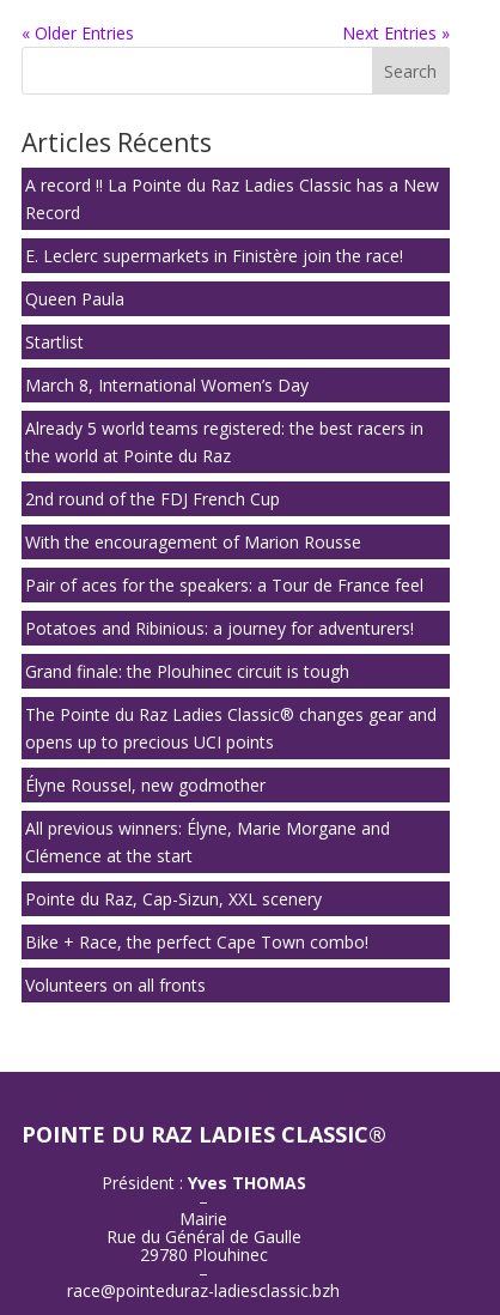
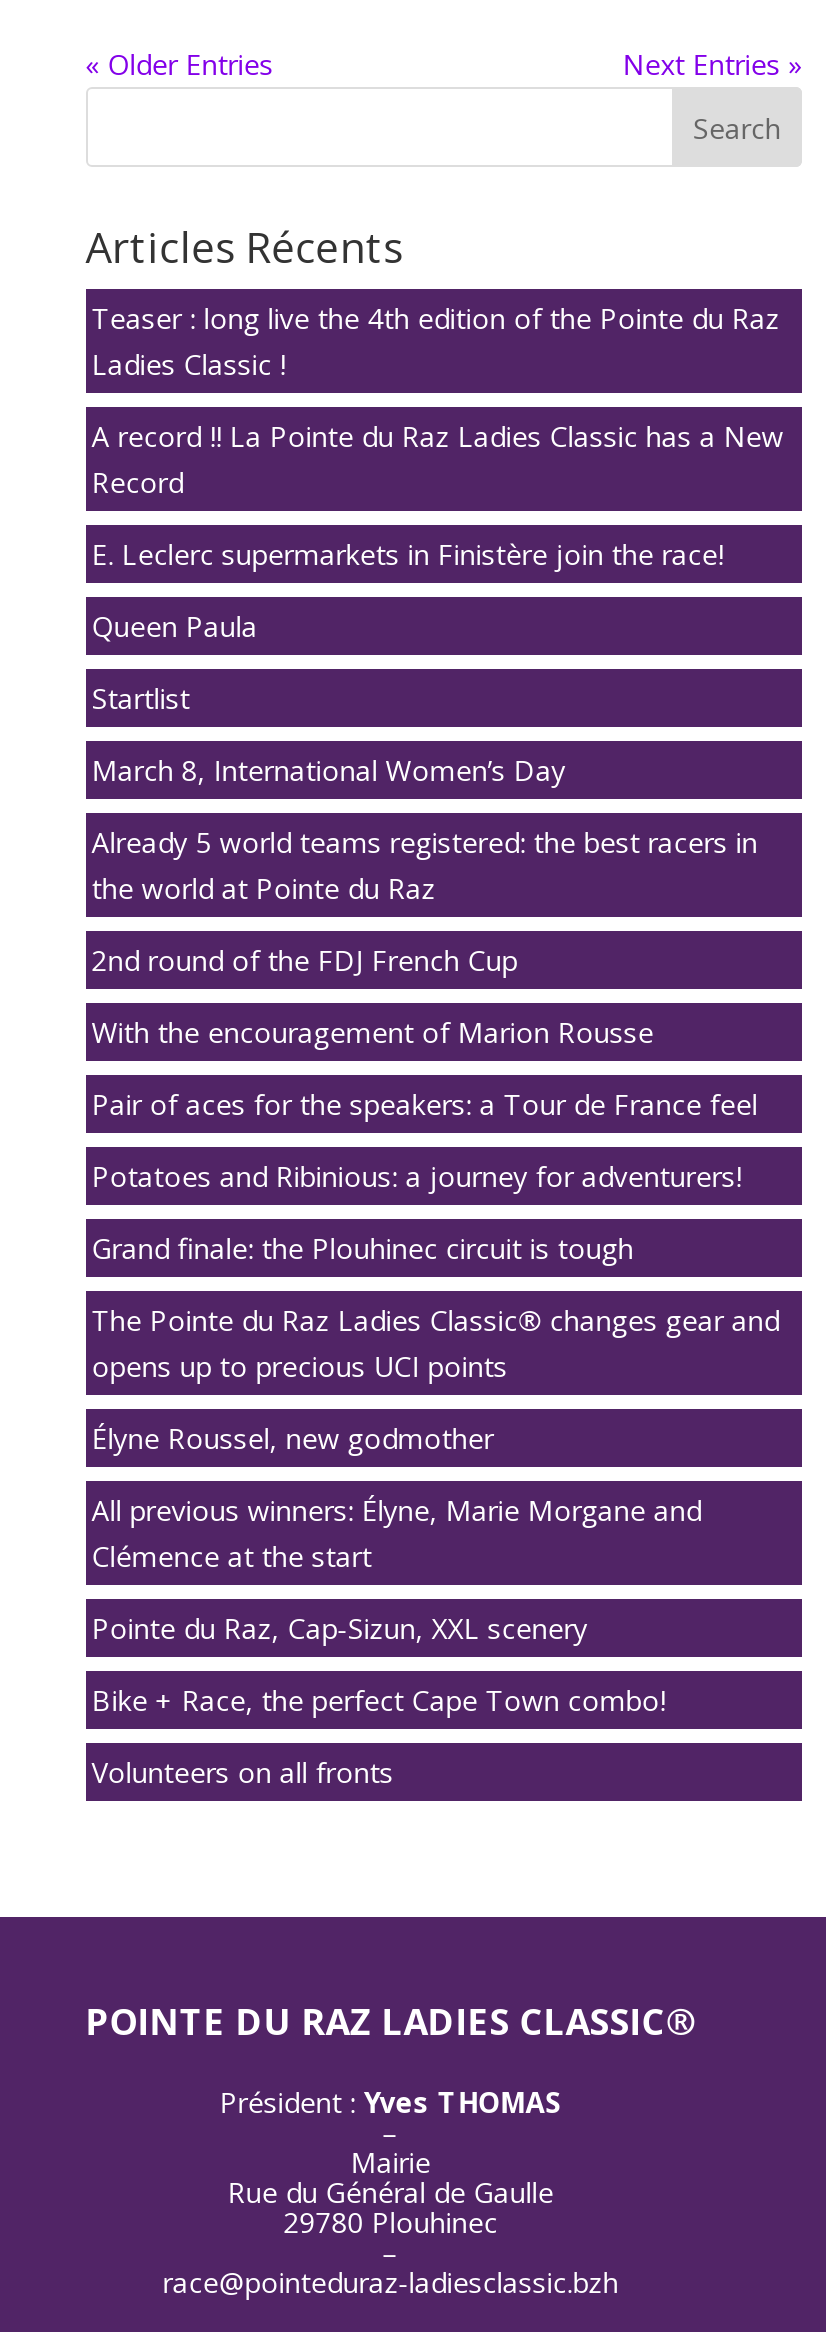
none -> [92,299,780,383] Teaser : long live the 4th edition of the Pointe du Raz | Ladies Classic !

